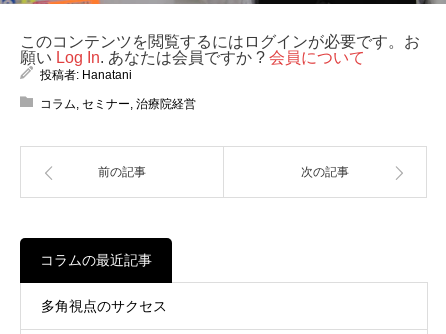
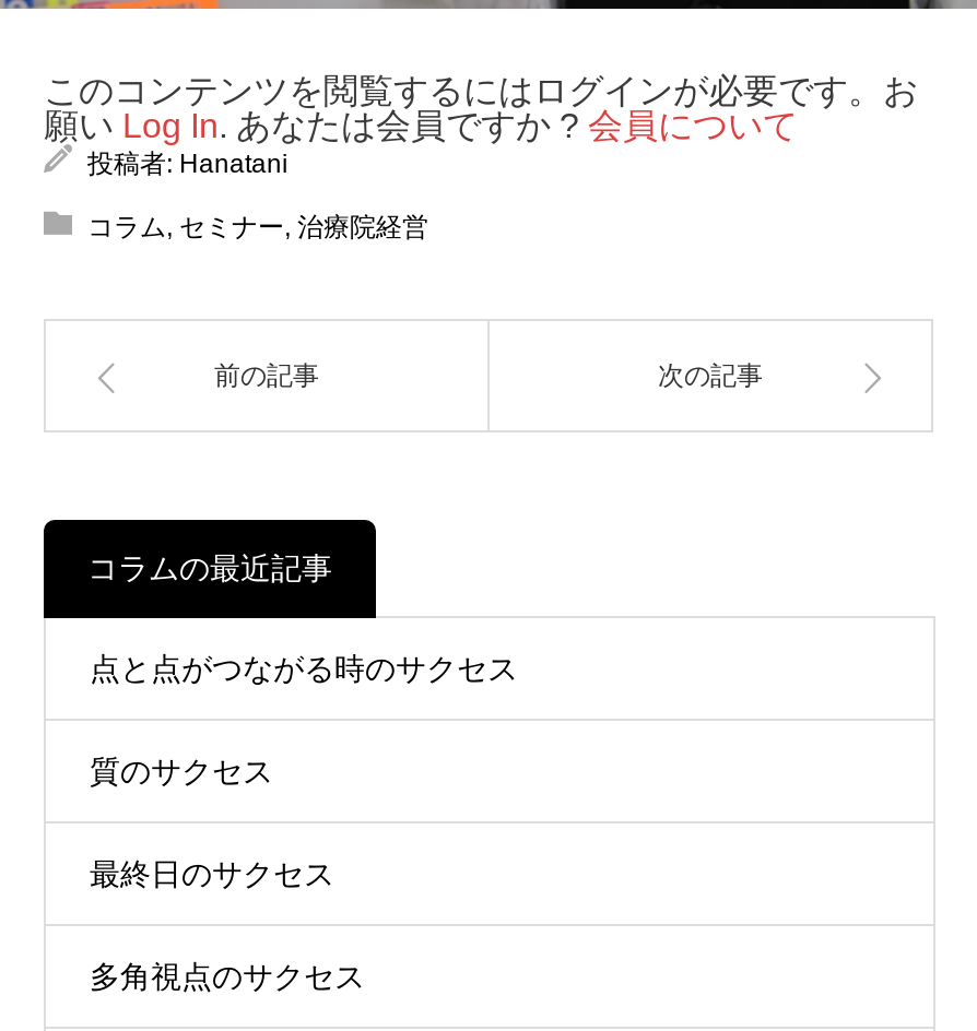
none -> [90,651,518,891] 点と点がつながる時のサクセス | 質のサクセス | 最終日のサクセス

